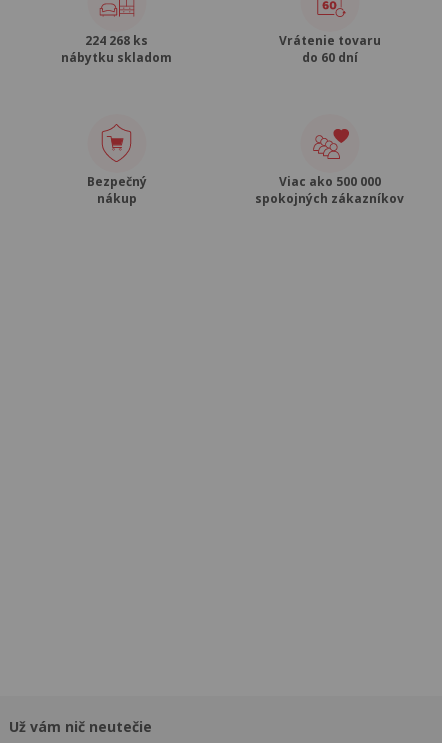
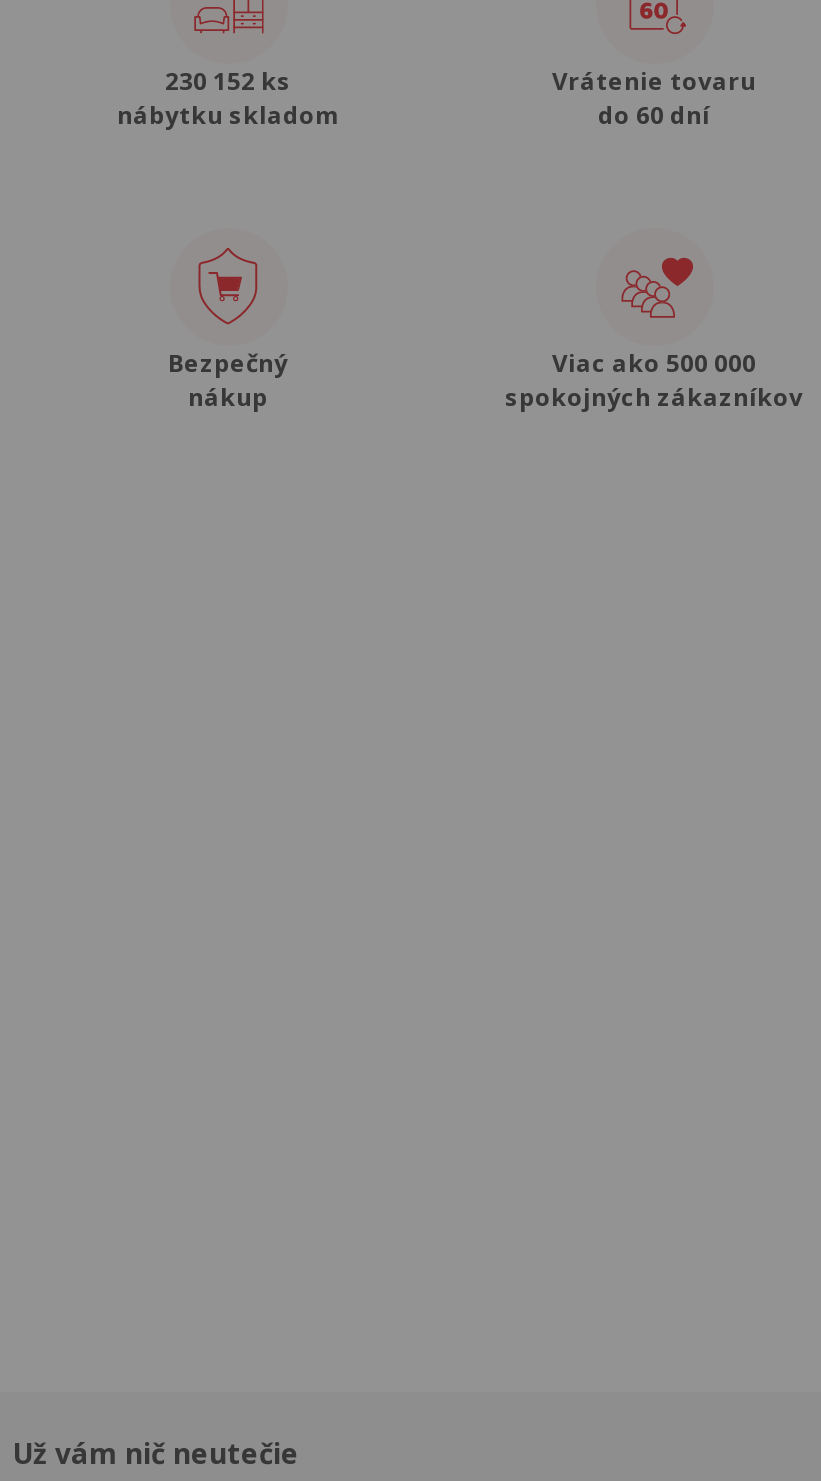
[85,32,148,49] 224 268 ks -> [165,63,291,97] 230 152 ks

